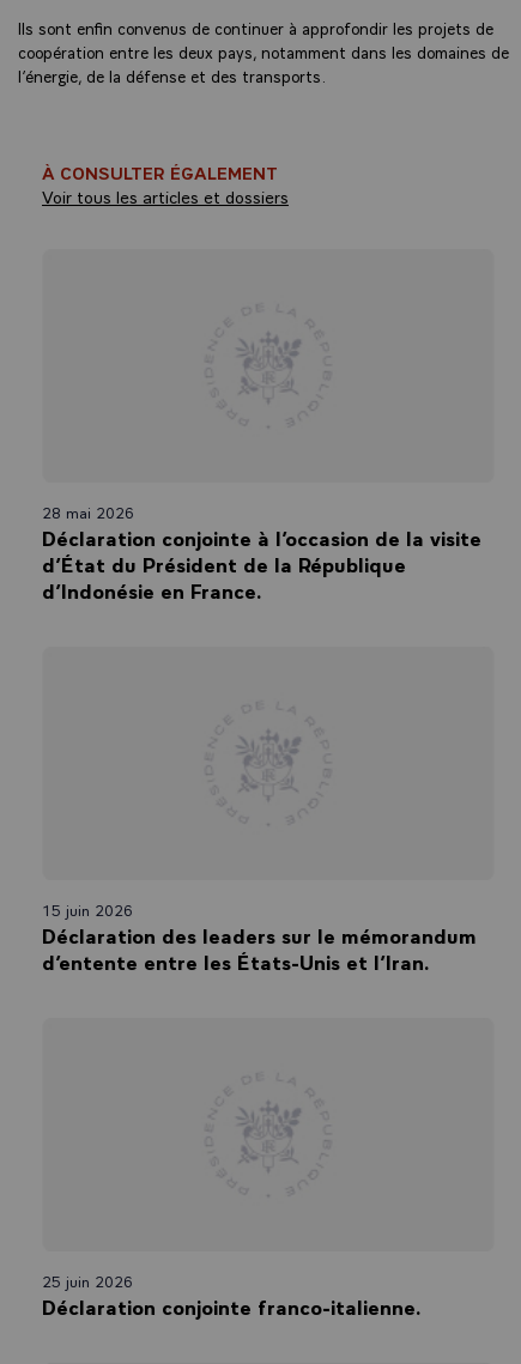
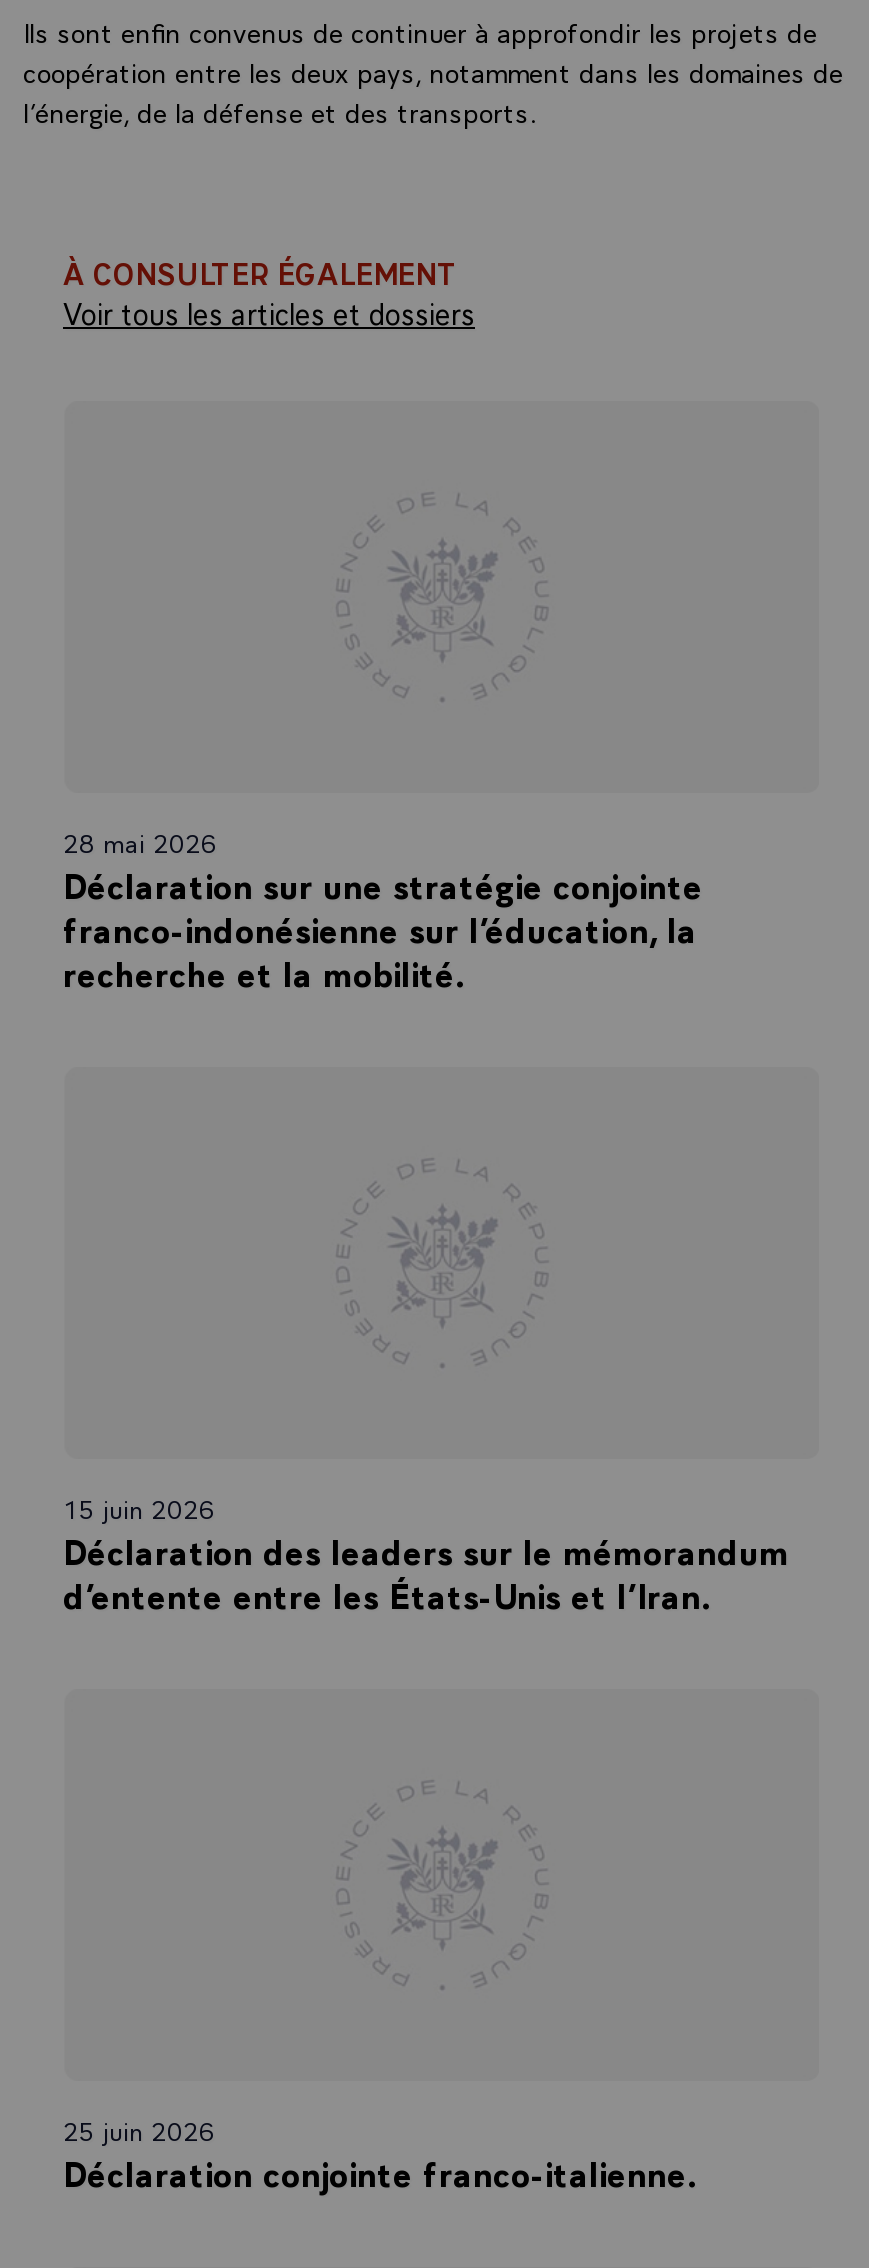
[42,523,481,603] Déclaration conjointe à l’occasion de la visite | d’État du Président de la République | d’Indonésie en France. -> [63,861,703,995] Déclaration sur une stratégie conjointe | franco-indonésienne sur l’éducation, la | recherche et la mobilité.

